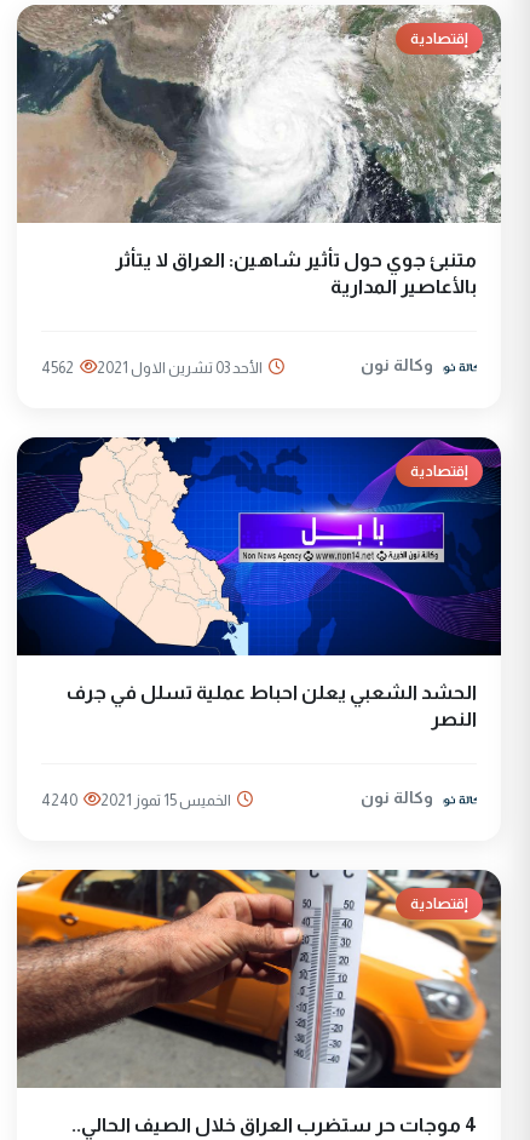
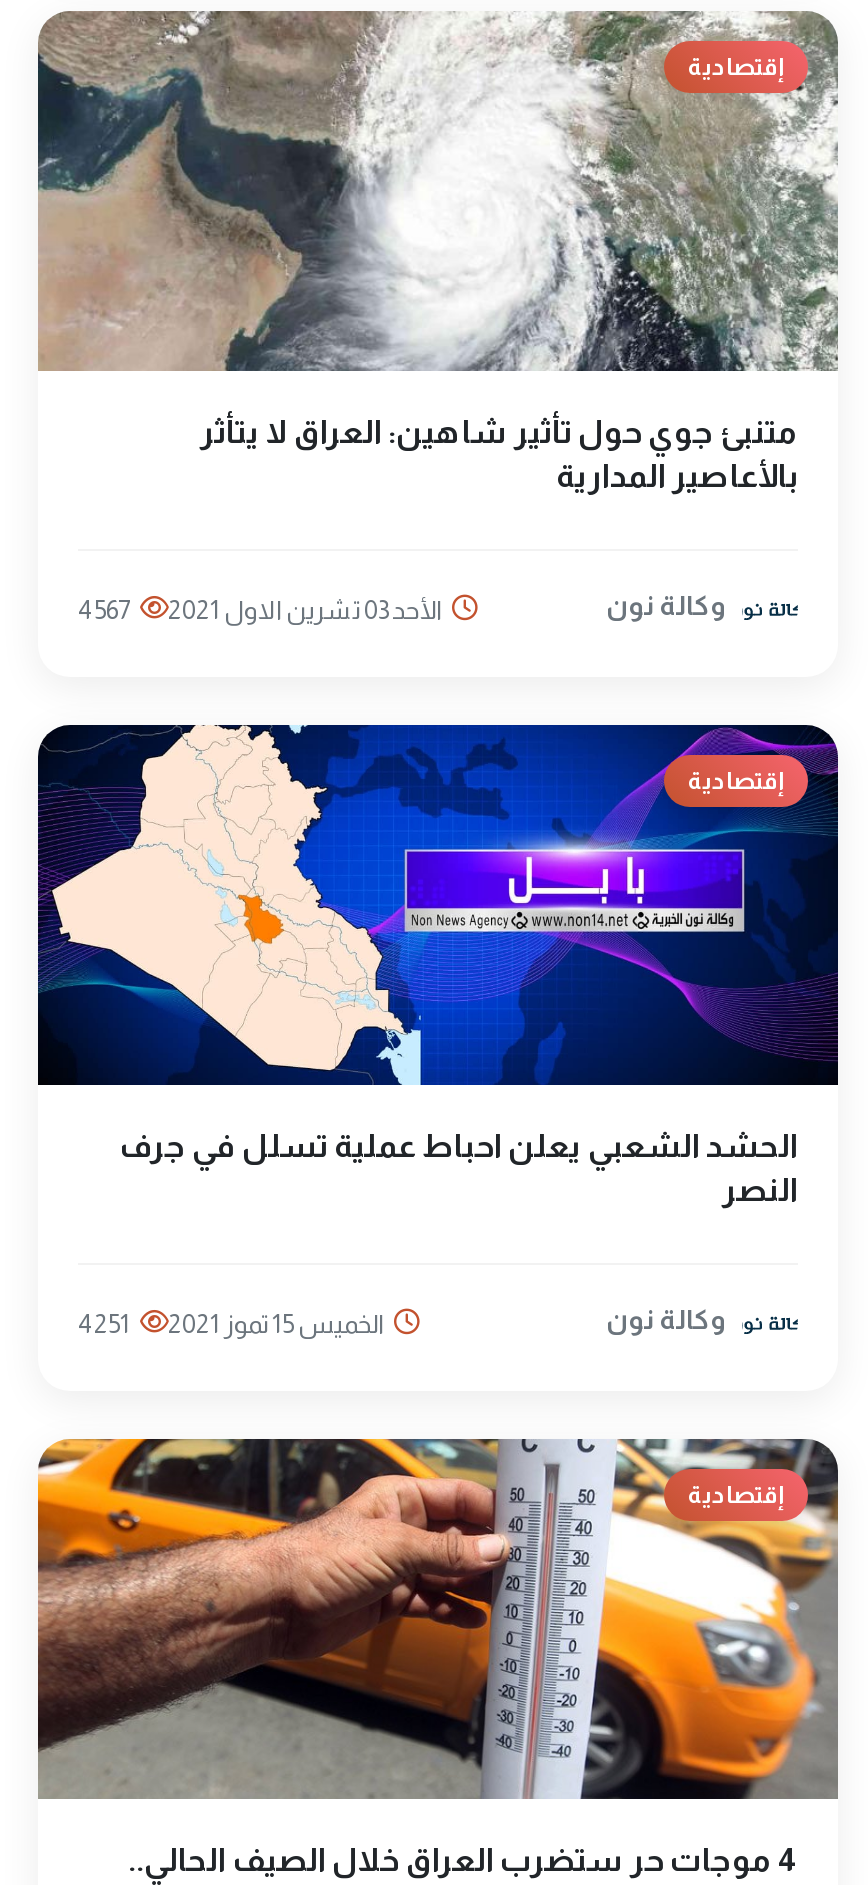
[41,358,74,376] 4562 -> [78,594,130,624] 4567
[41,790,77,809] 4240 -> [78,1308,130,1338] 4251

